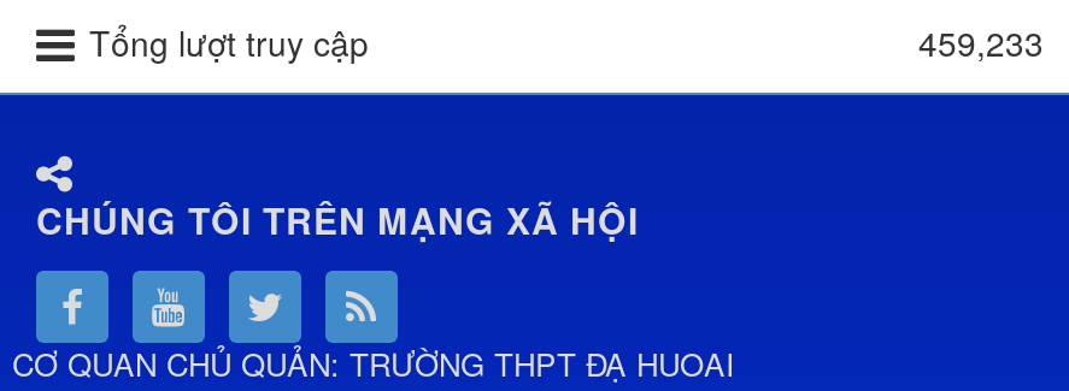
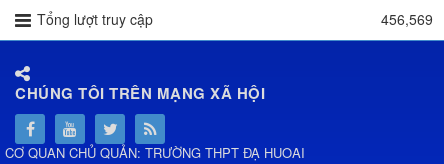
[918,17,1044,65] 459,233 -> [381,9,433,29] 456,569

